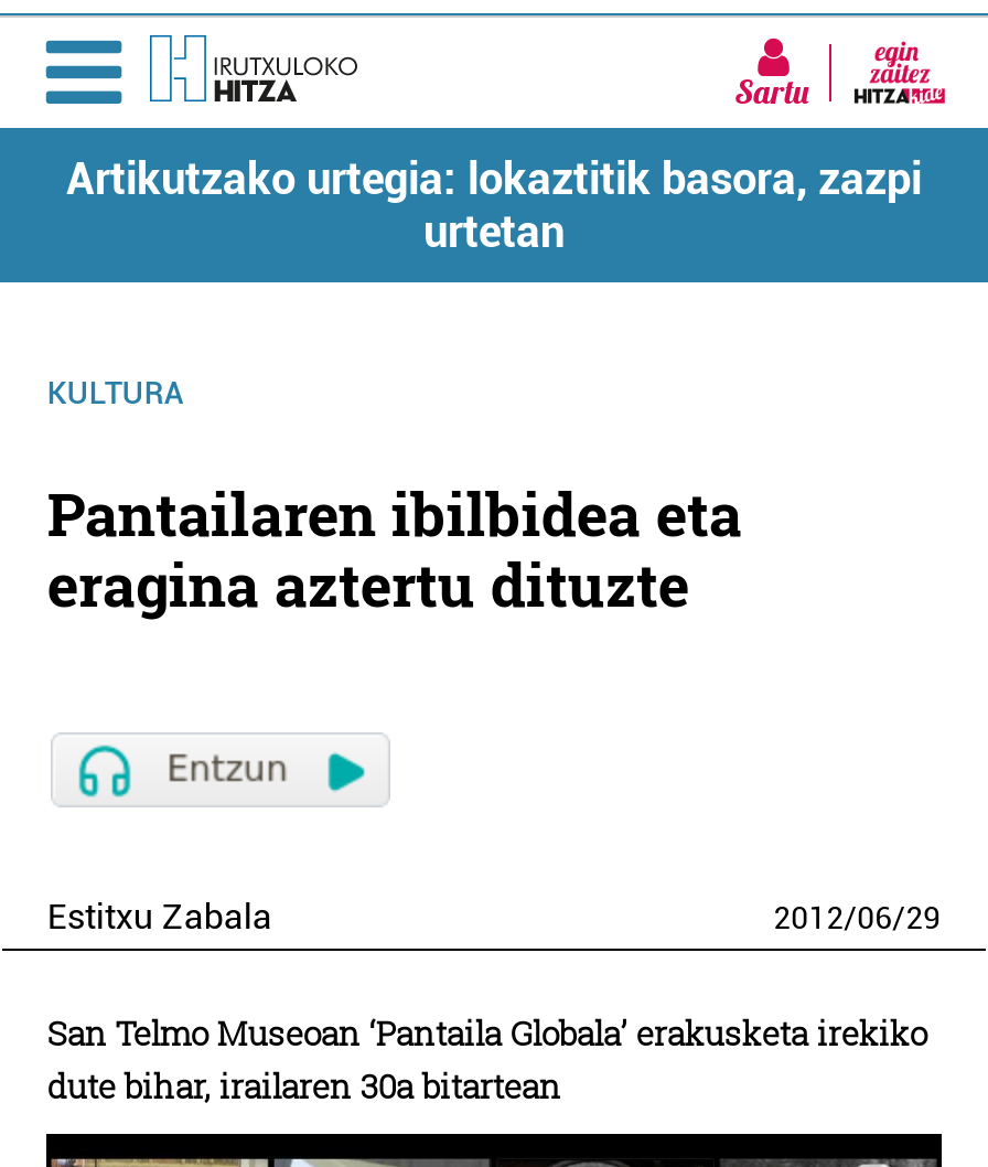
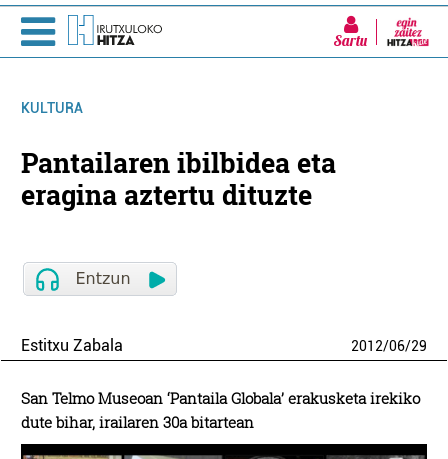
[66,152,922,258] Artikutzako urtegia: lokaztitik basora, zazpi | urtetan -> none

